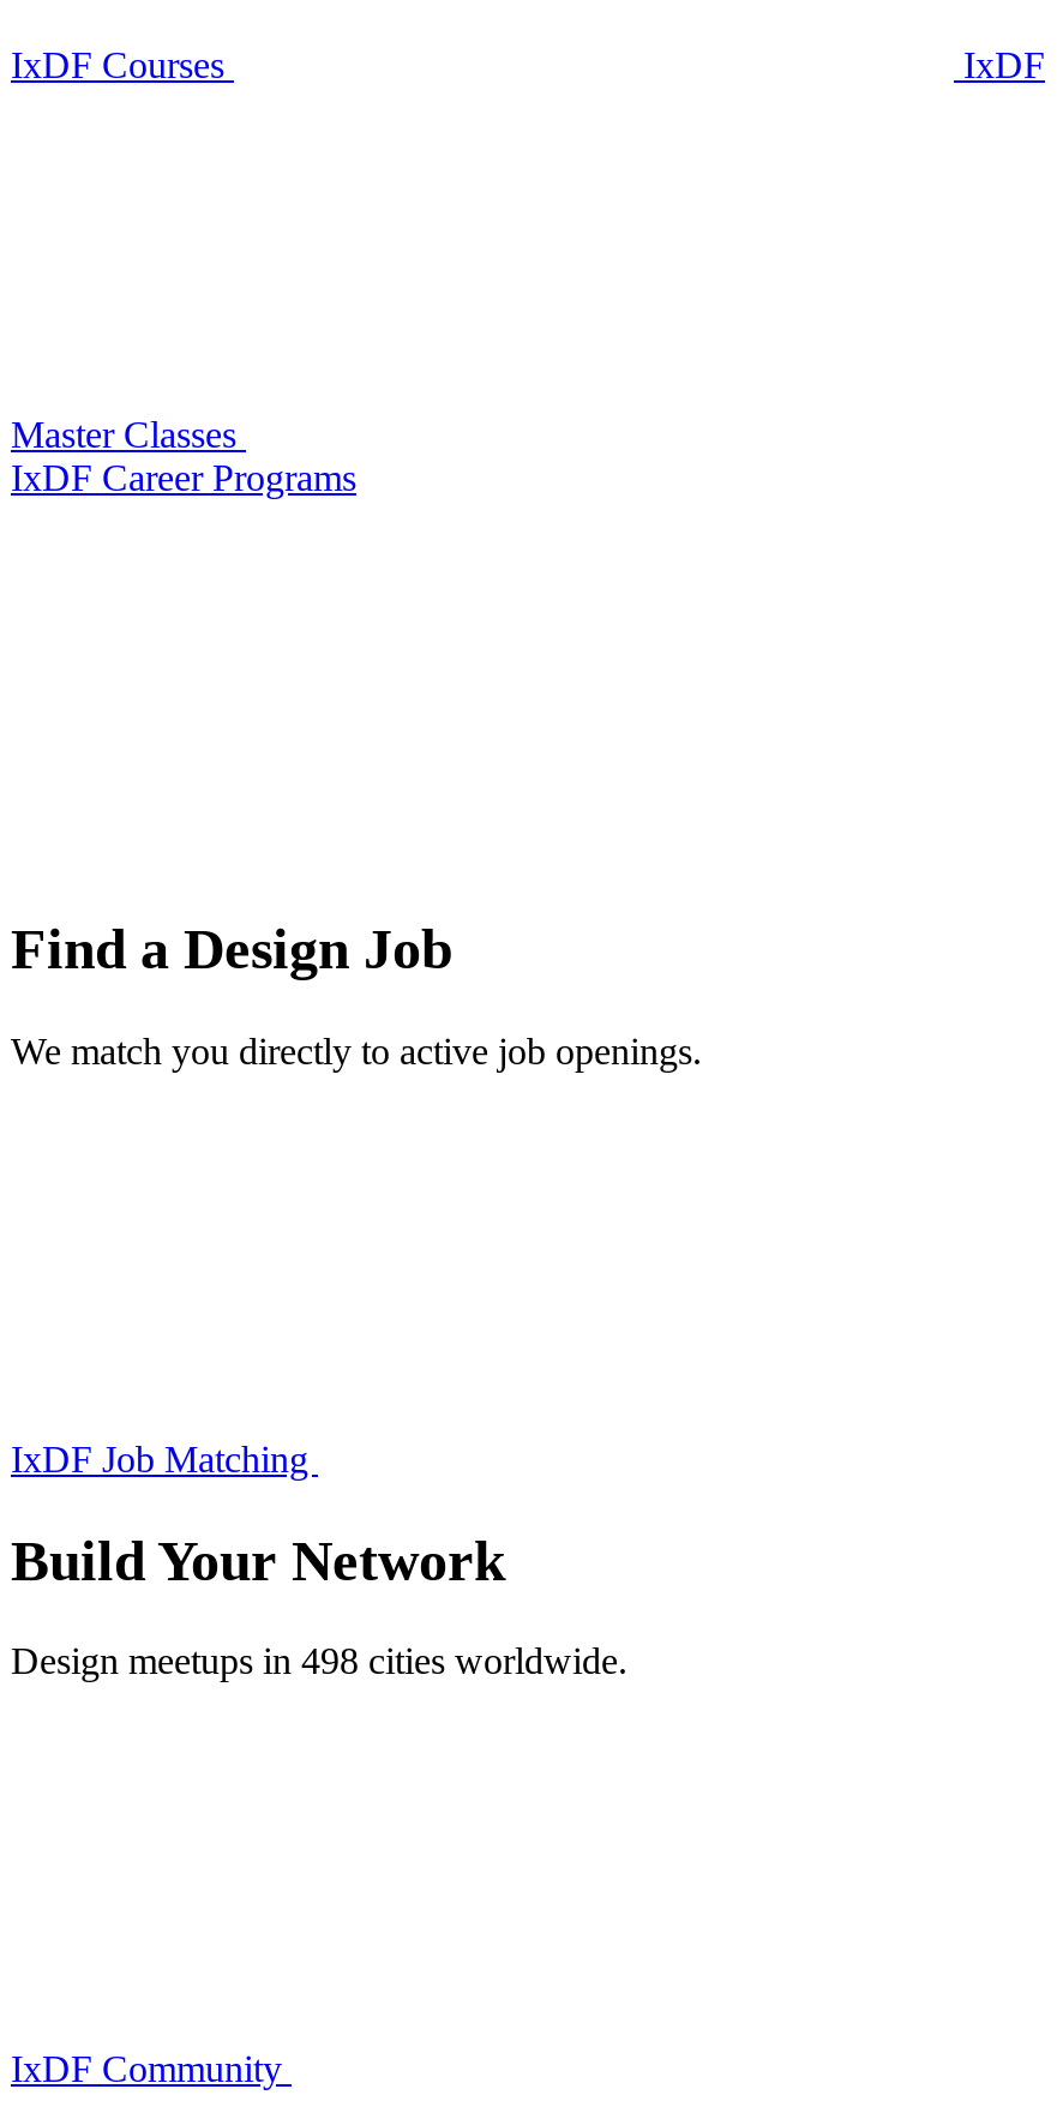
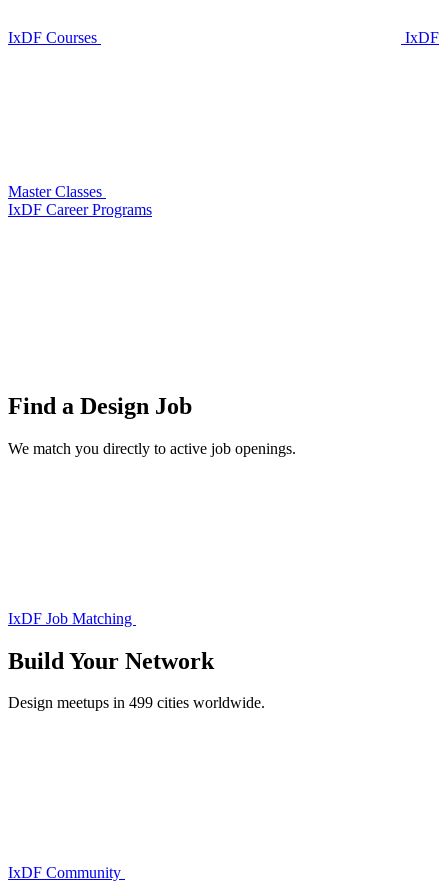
[11,1641,627,1682] Design meetups in 498 cities worldwide. -> [8,694,265,711] Design meetups in 499 cities worldwide.

